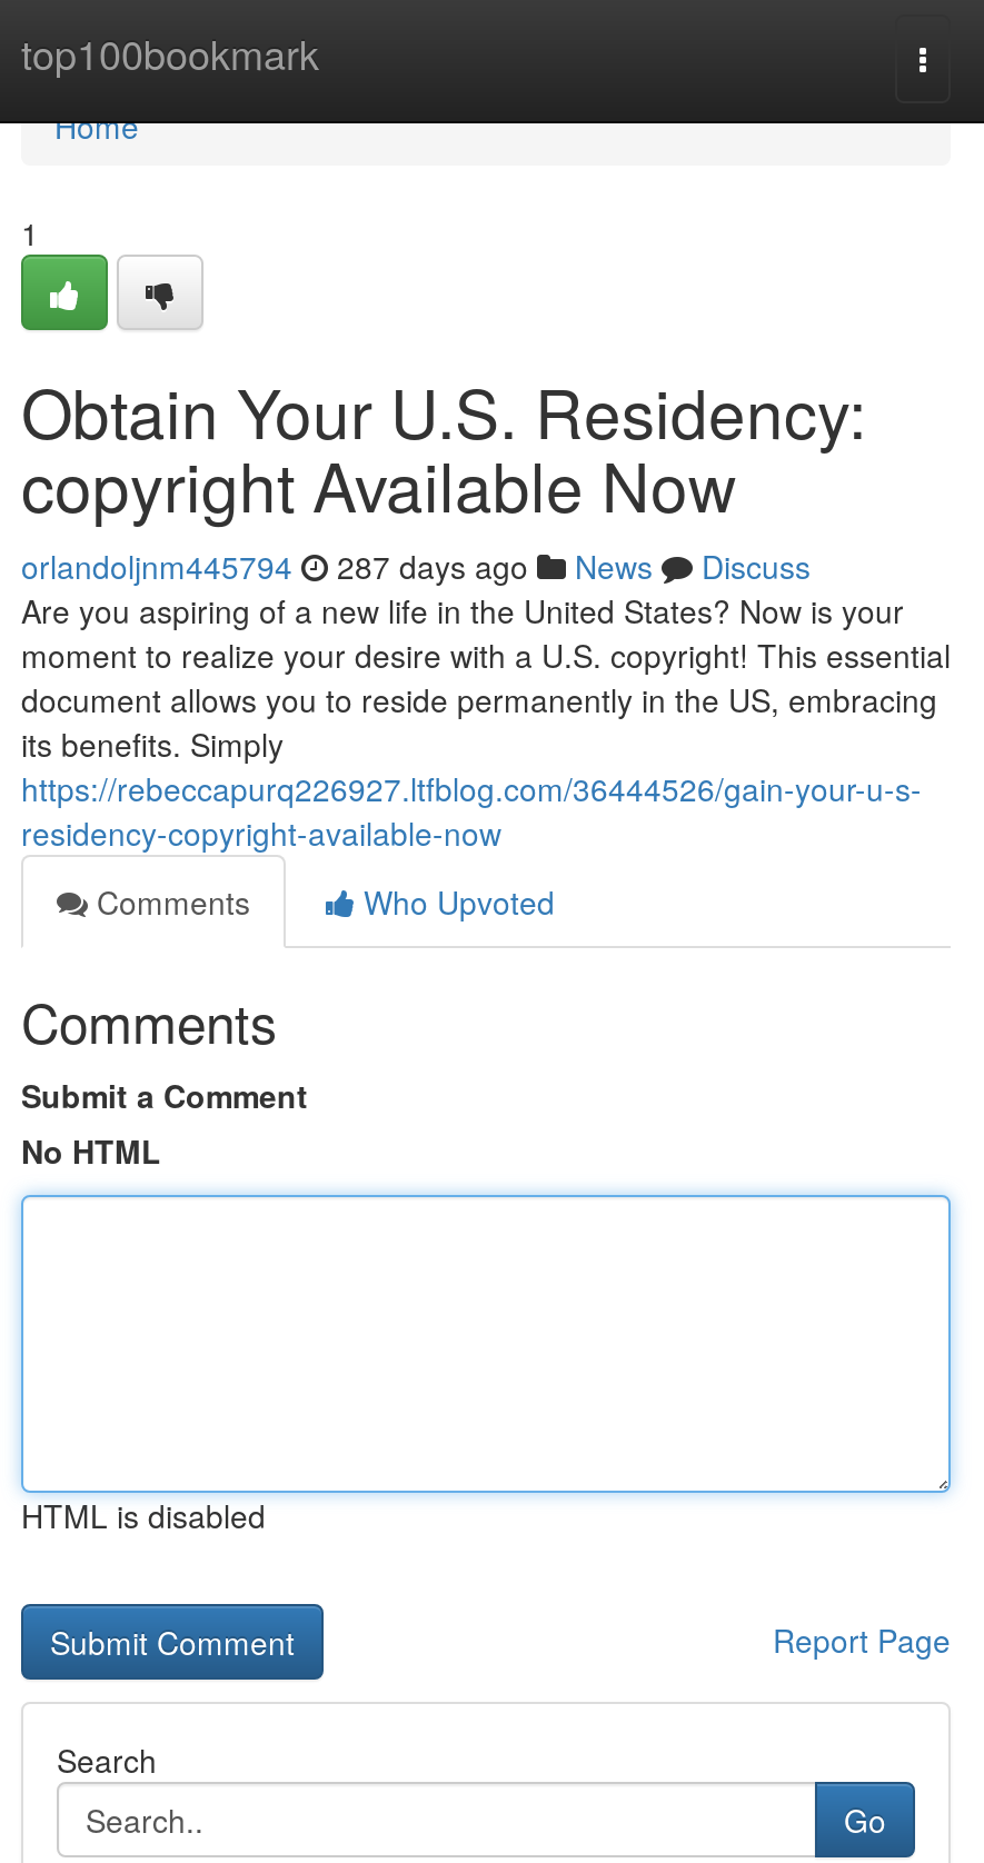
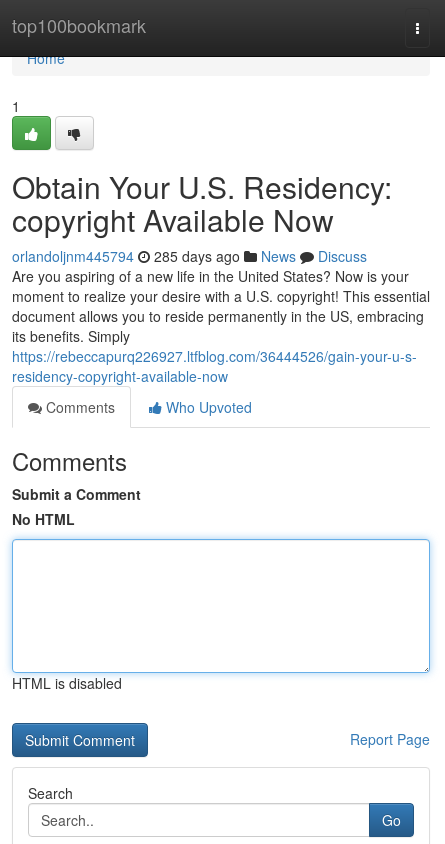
[21,544,811,588] orlandoljnm445794 287 days ago News Discuss -> [12,246,367,266] orlandoljnm445794 285 days ago News Discuss

